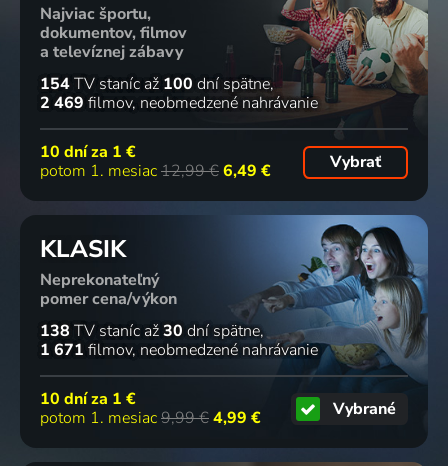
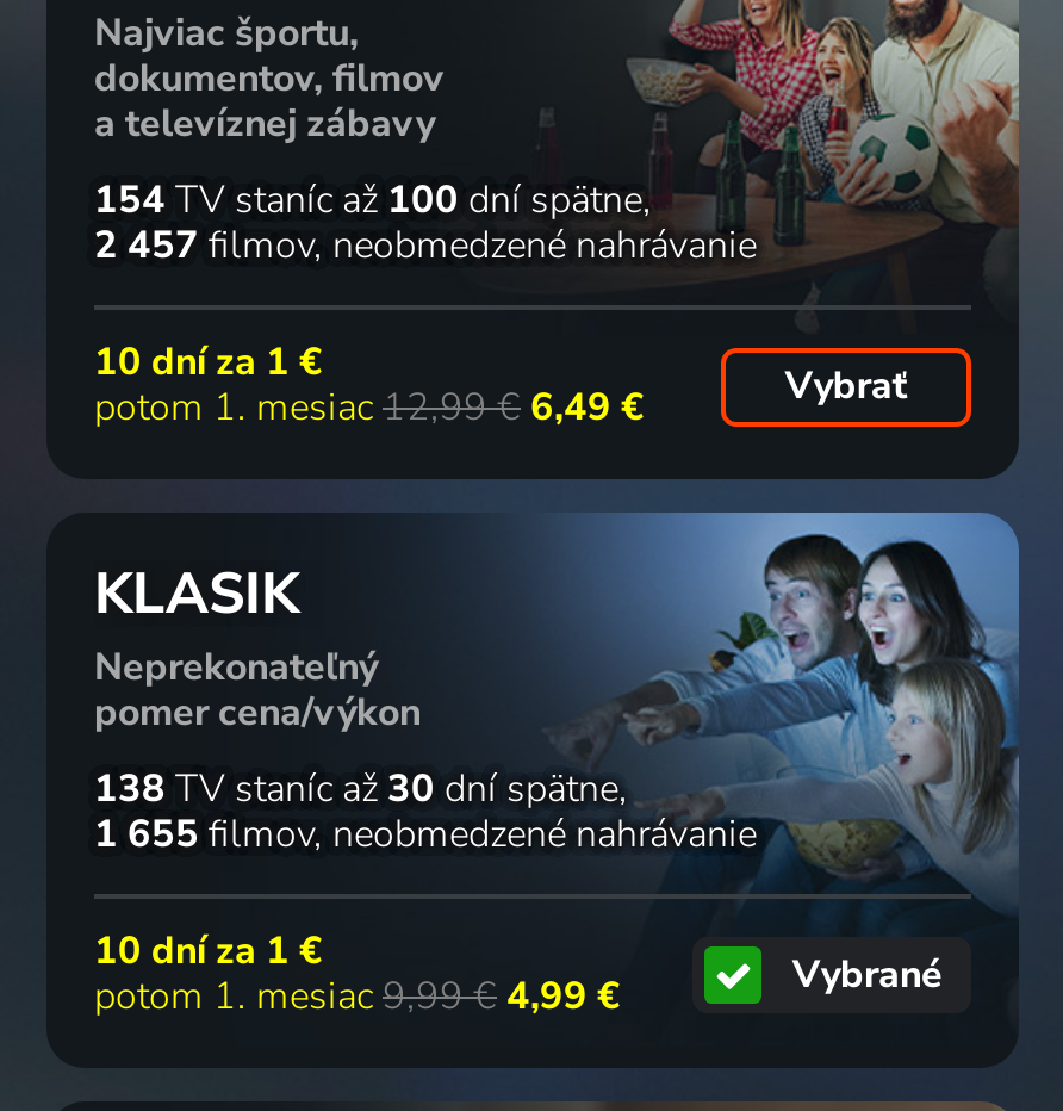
[40,92,318,114] 2 469 filmov neobmedzené nahrávanie -> [94,219,757,271] 2 457 filmov neobmedzené nahrávanie
[40,338,318,360] 1 671 filmov neobmedzené nahrávanie -> [94,807,757,859] 1 655 filmov neobmedzené nahrávanie

